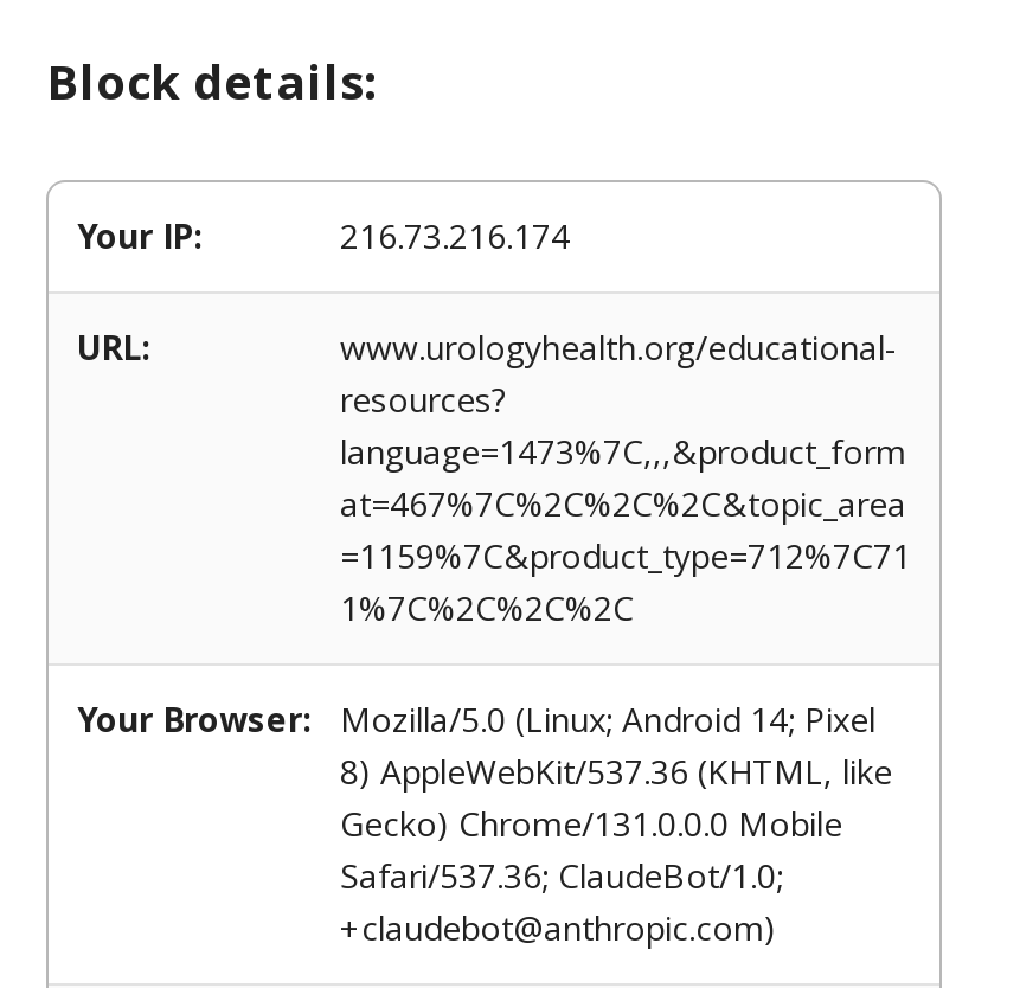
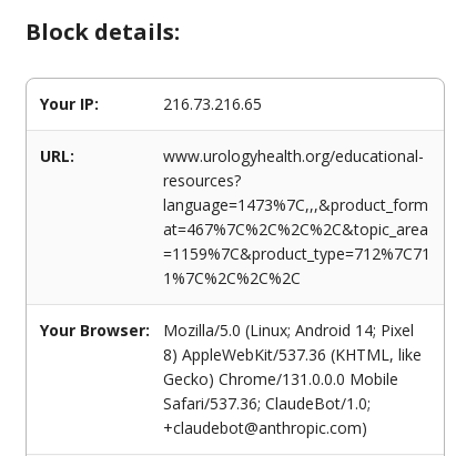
[340,213,570,258] 216.73.216.174 -> [163,93,262,114] 216.73.216.65

